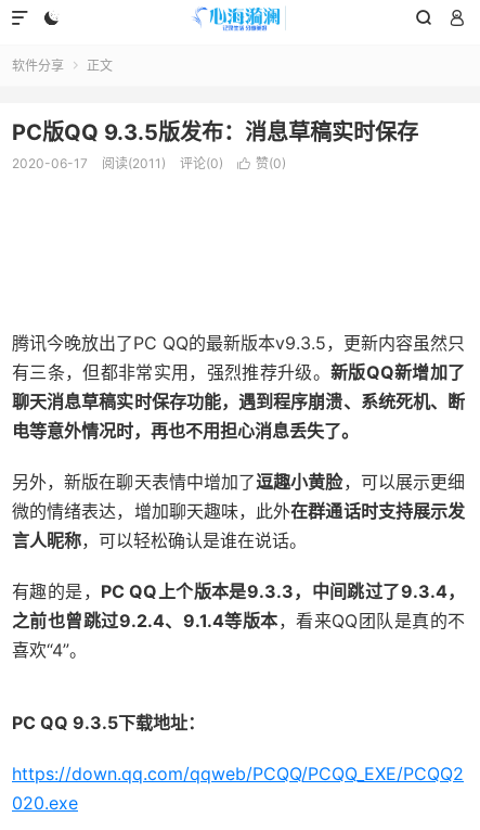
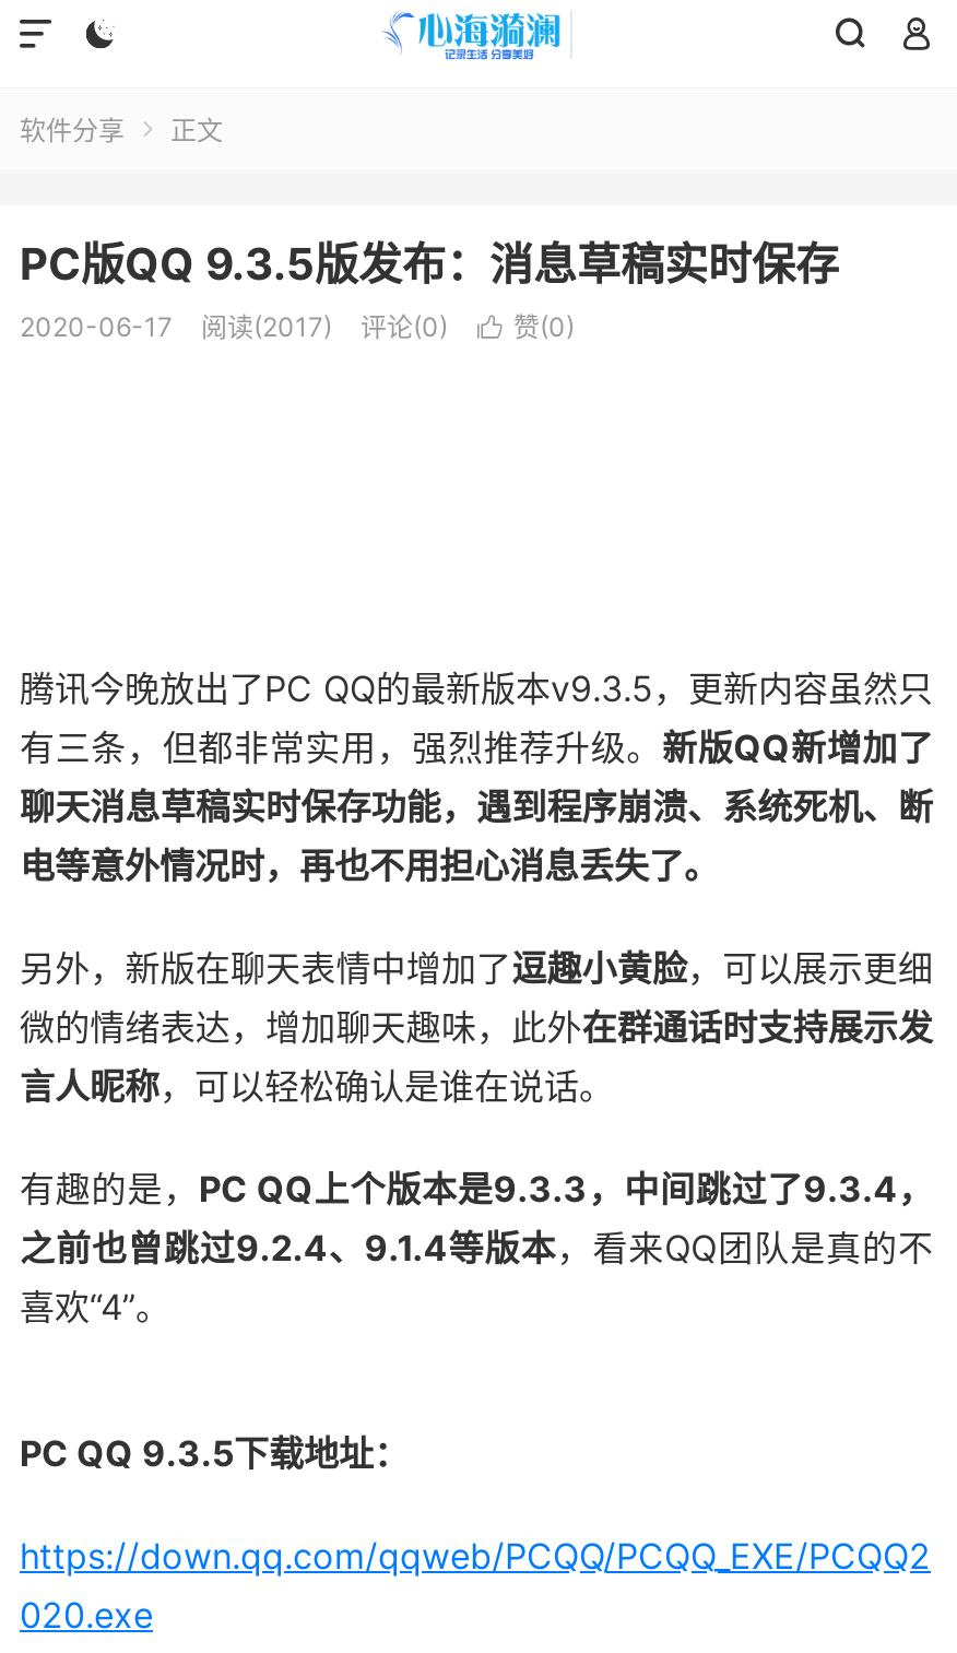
[102,155,166,171] 阅读(2011) -> [201,310,332,343] 阅读(2017)

